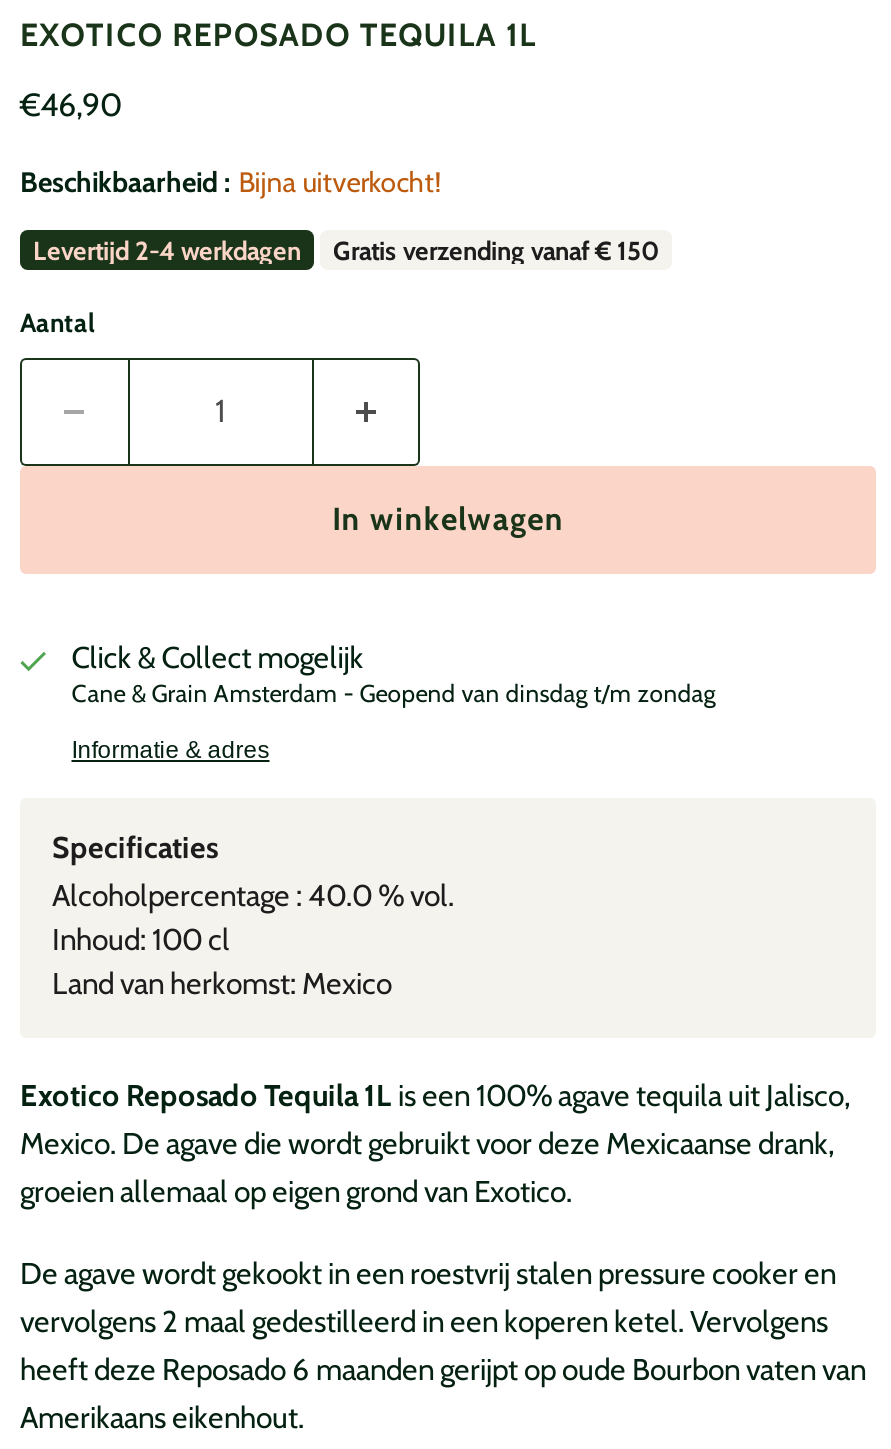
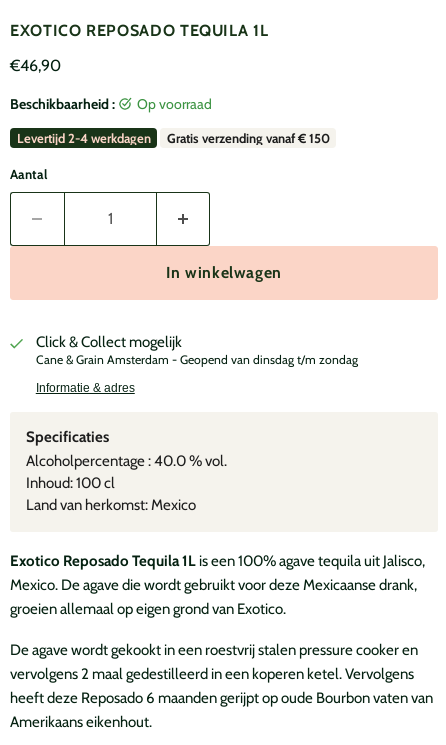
[20,163,440,199] Beschikbaarheid : Bijna uitverkocht! -> [10,94,211,112] Beschikbaarheid : | op voorraad

